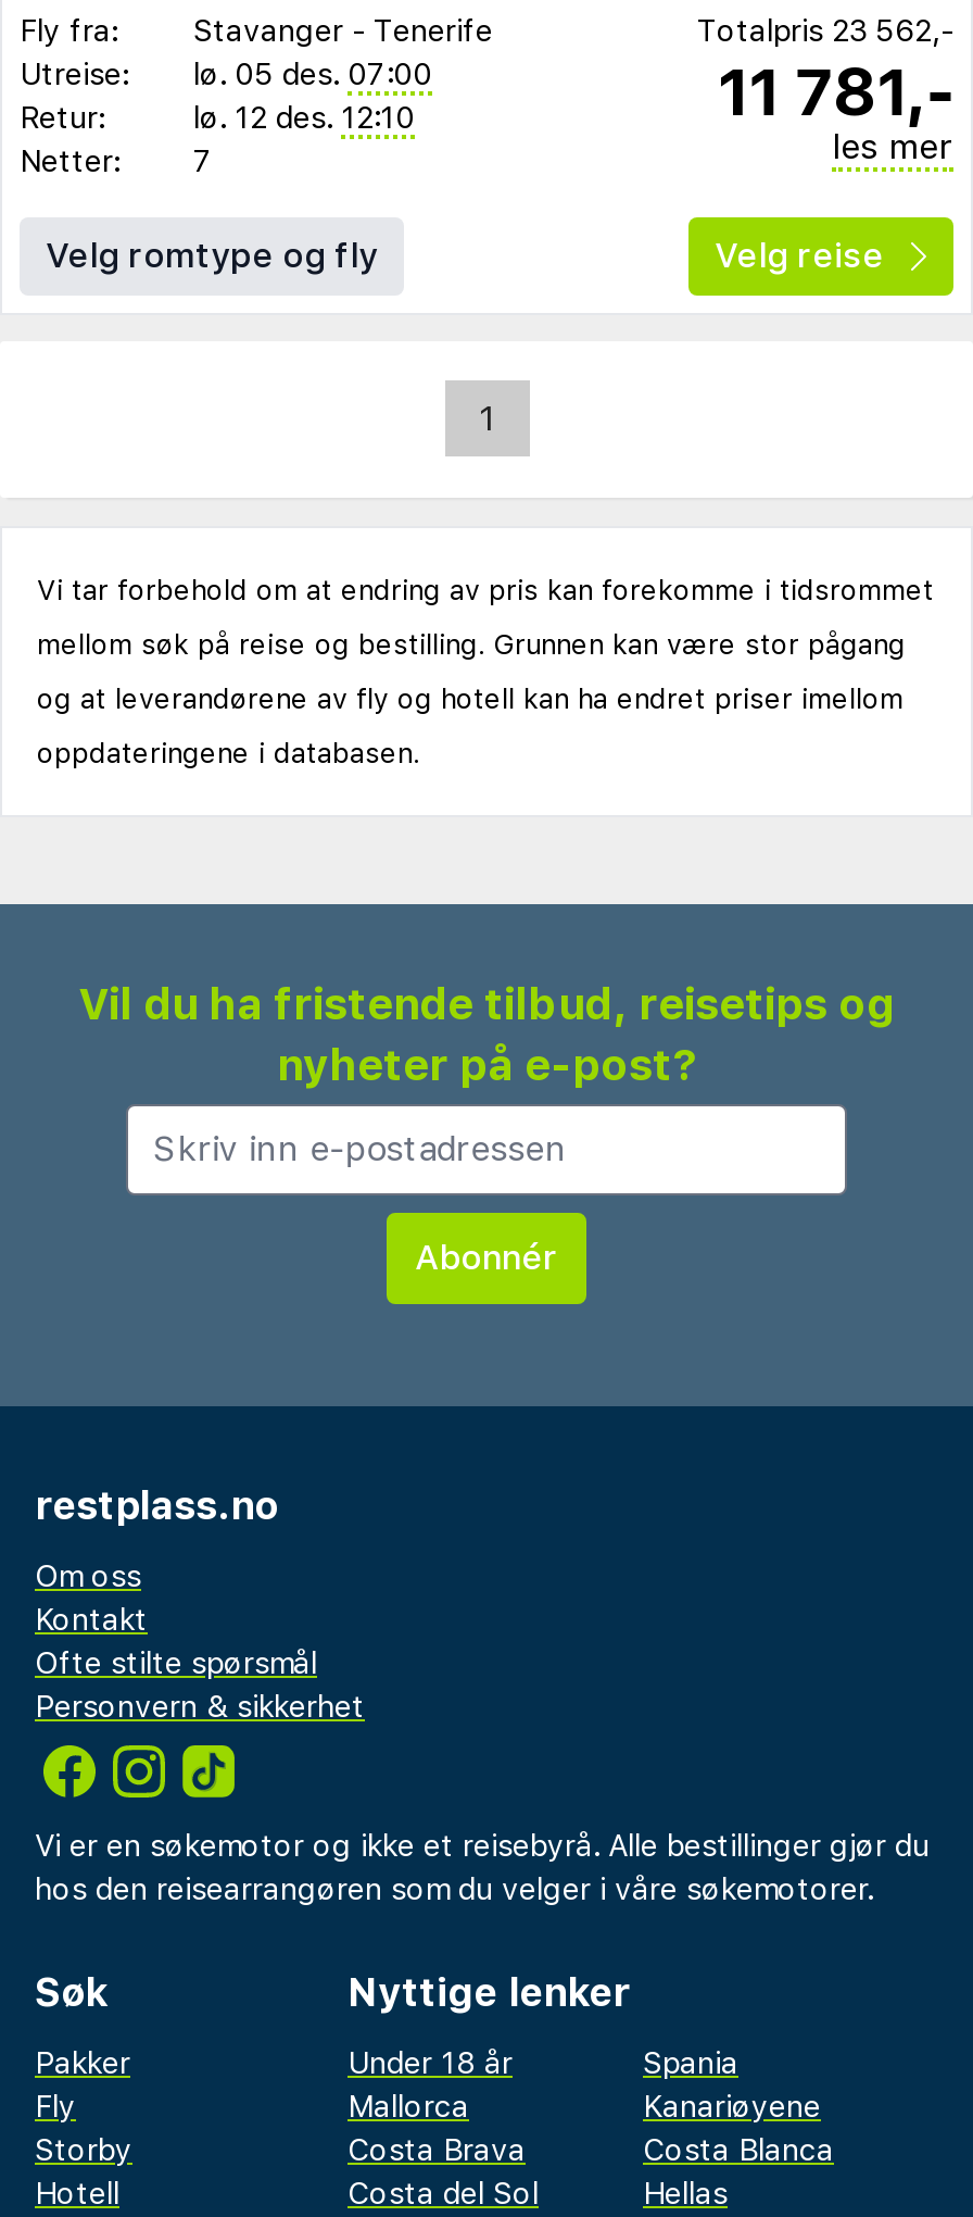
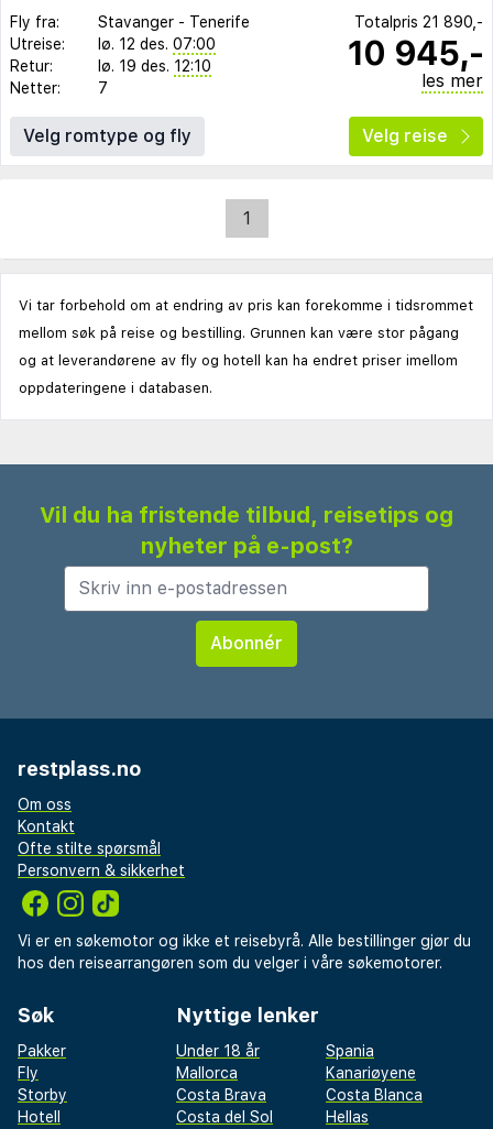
[697,13,953,47] Totalpris 23 562,- -> [354,13,483,31] Totalpris 21 890,-
[20,56,432,91] Utreise: lø. 05 des. 07:00 -> [10,35,216,53] Utreise: lø. 12 des. 07:00
[717,52,953,130] 11 781,- -> [348,33,483,72] 10 945,-
[193,100,415,134] lø. 12 des. 12:10 -> [98,57,211,75] lø. 19 des. 12:10

